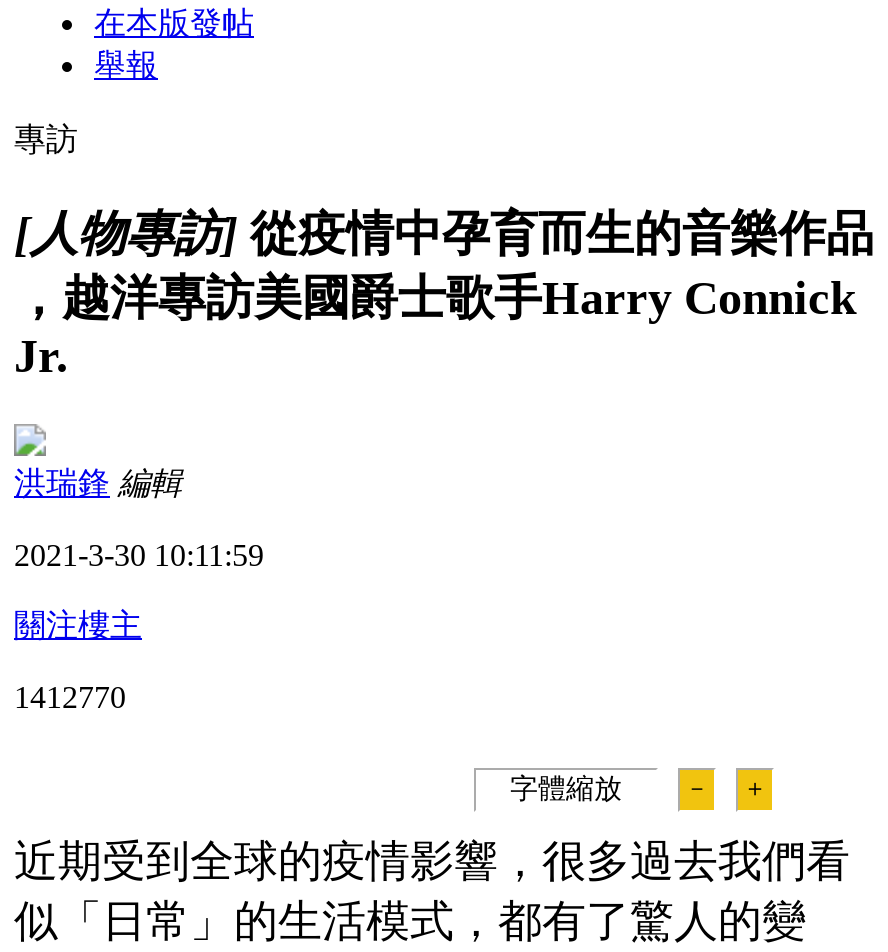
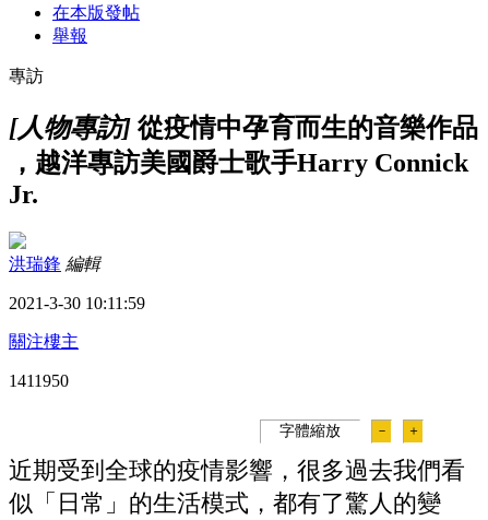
[14,680,126,714] 1412770 -> [9,371,69,390] 1411950

